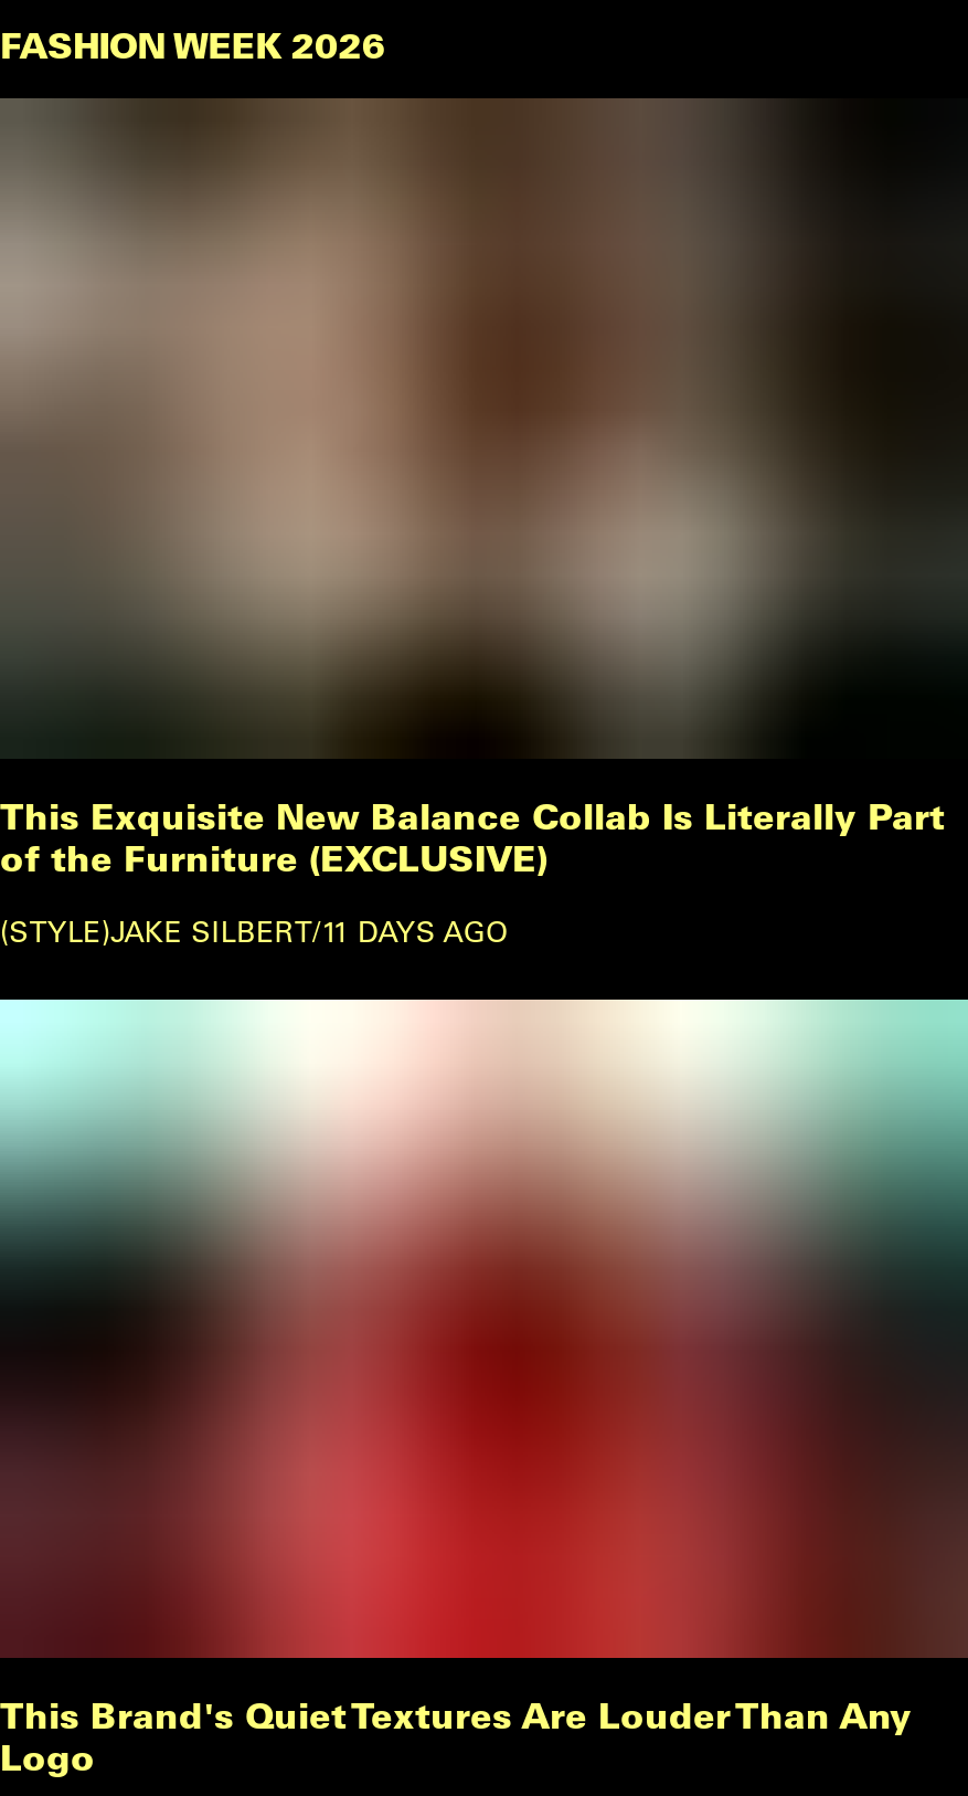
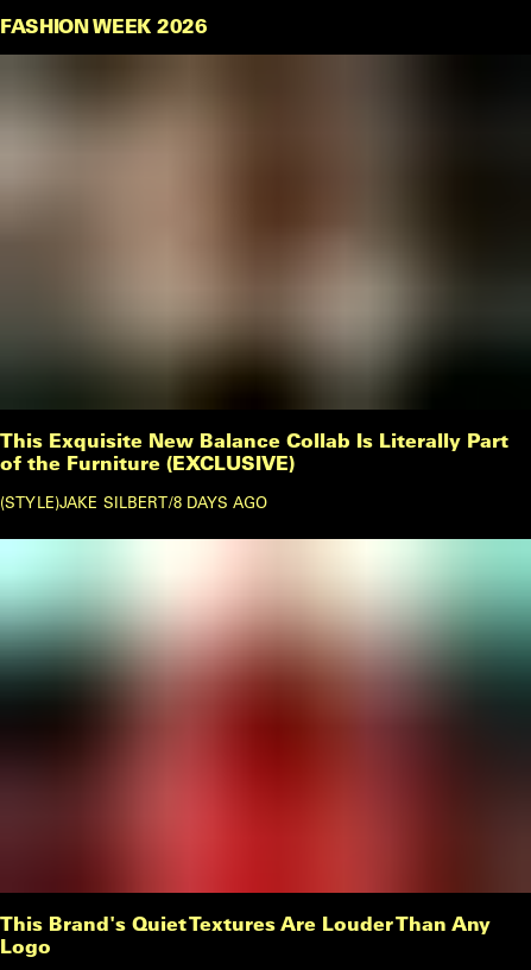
[9,910,508,948] STYLE JAKE SILBERT/11 DAYS AGO -> [5,491,267,511] STYLE JAKE SILBERT/8 DAYS AGO

